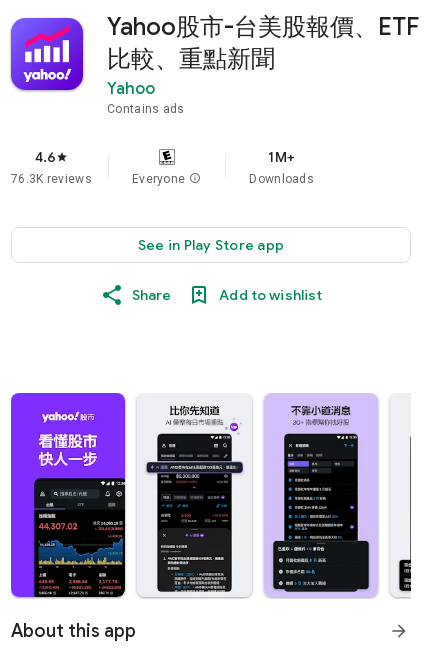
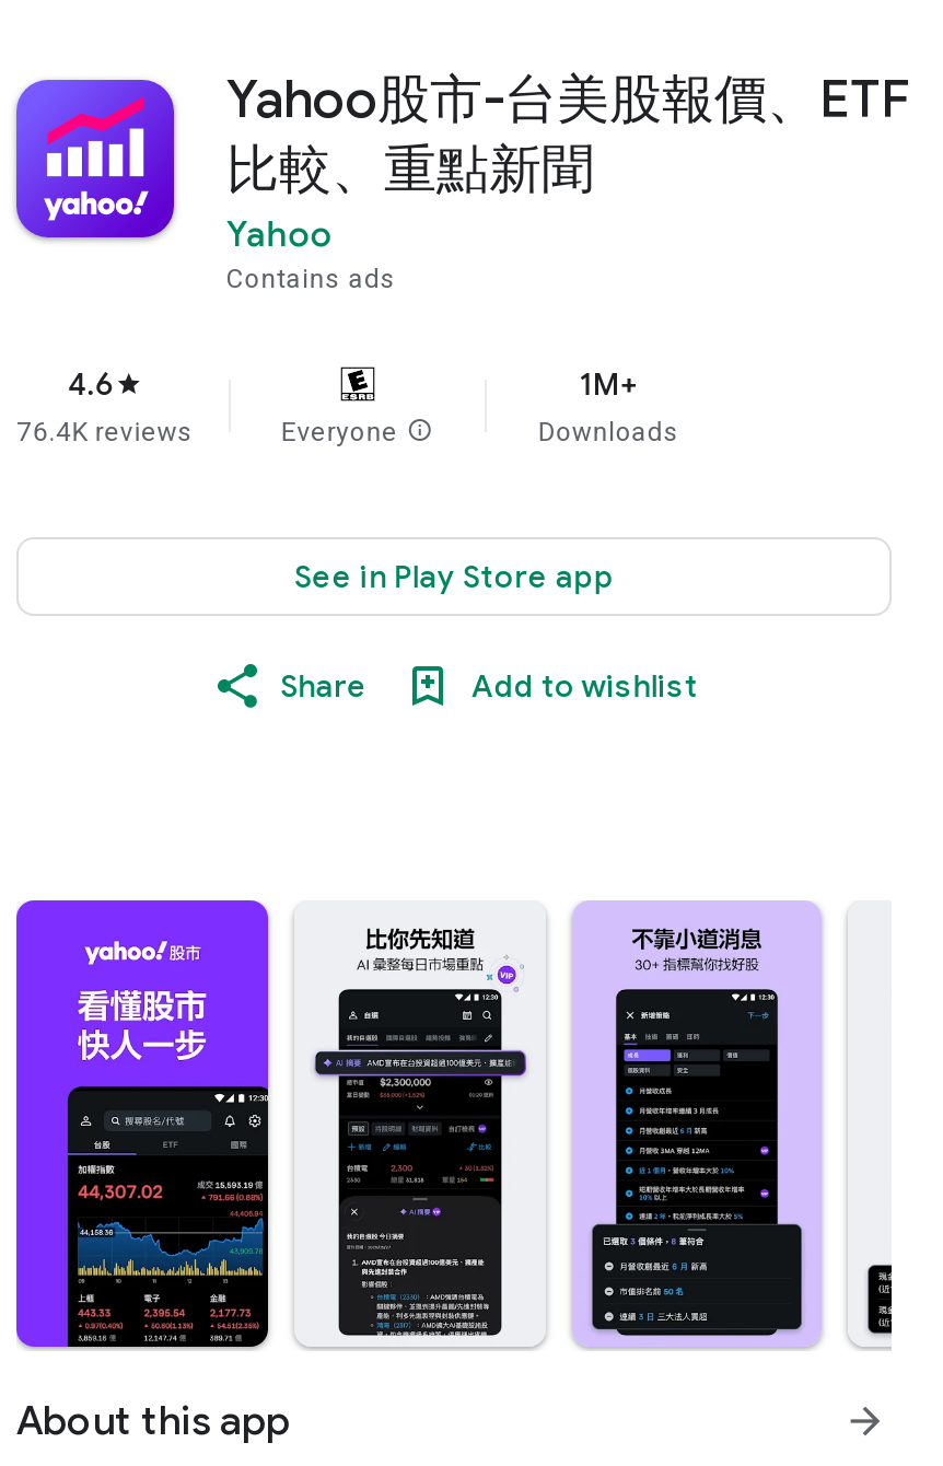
[11,172,92,186] 76.3K reviews -> [16,417,193,447] 76.4K reviews

